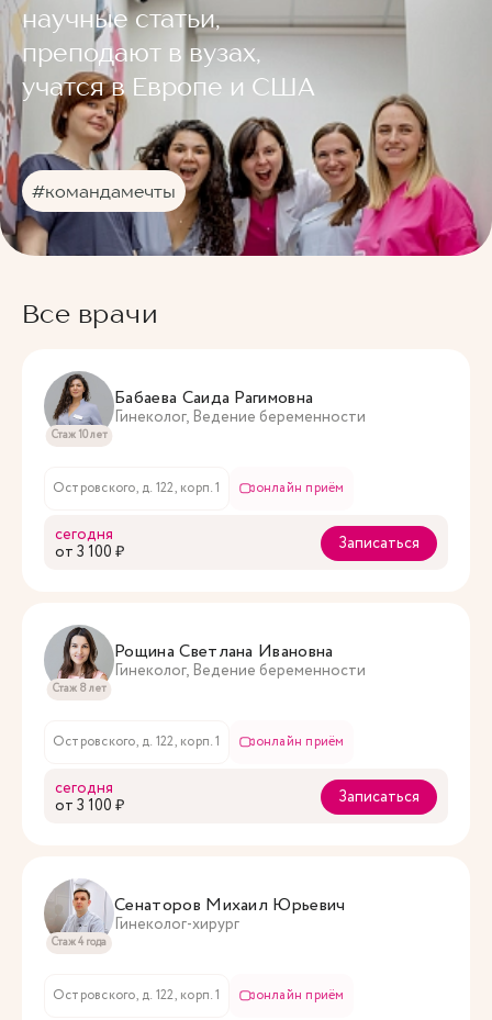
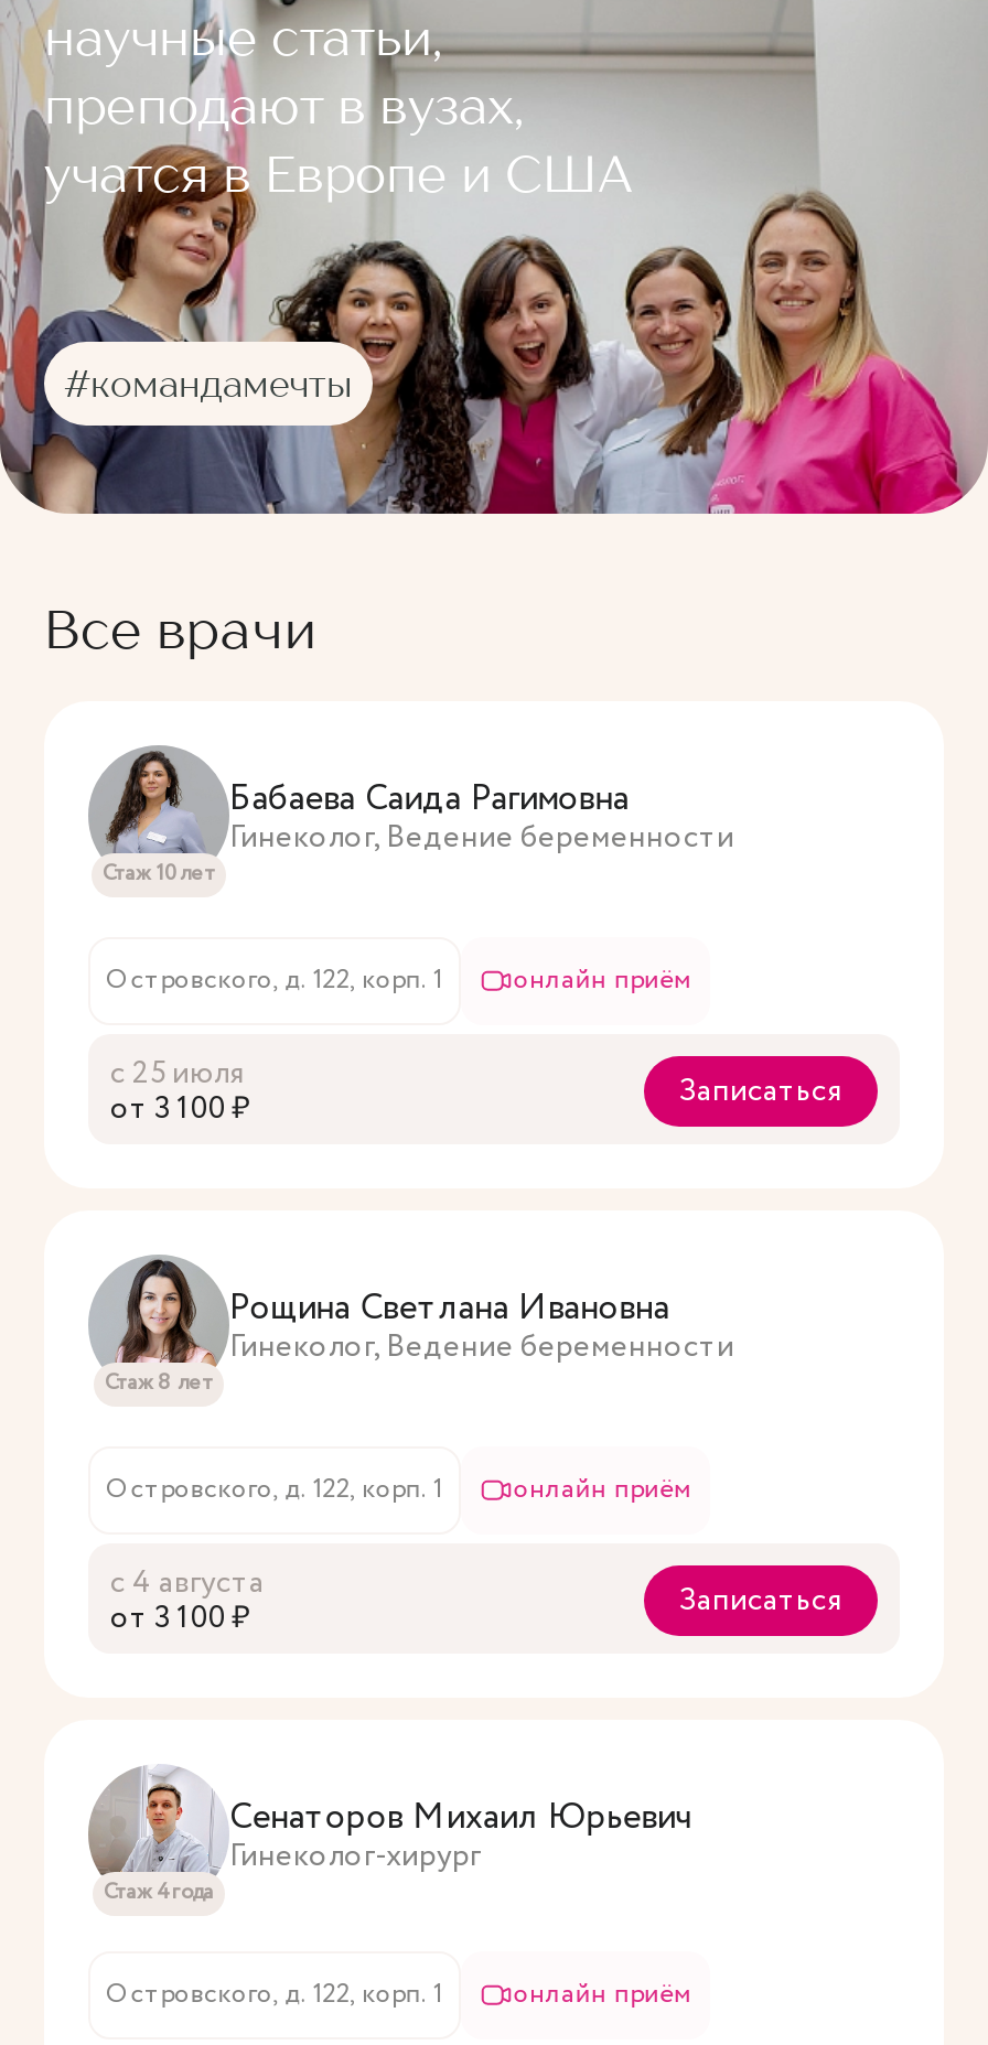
[55,524,113,546] сегодня -> [110,1052,245,1096] с 25 июля
[55,777,113,799] сегодня -> [110,1561,265,1605] с 4 августа

